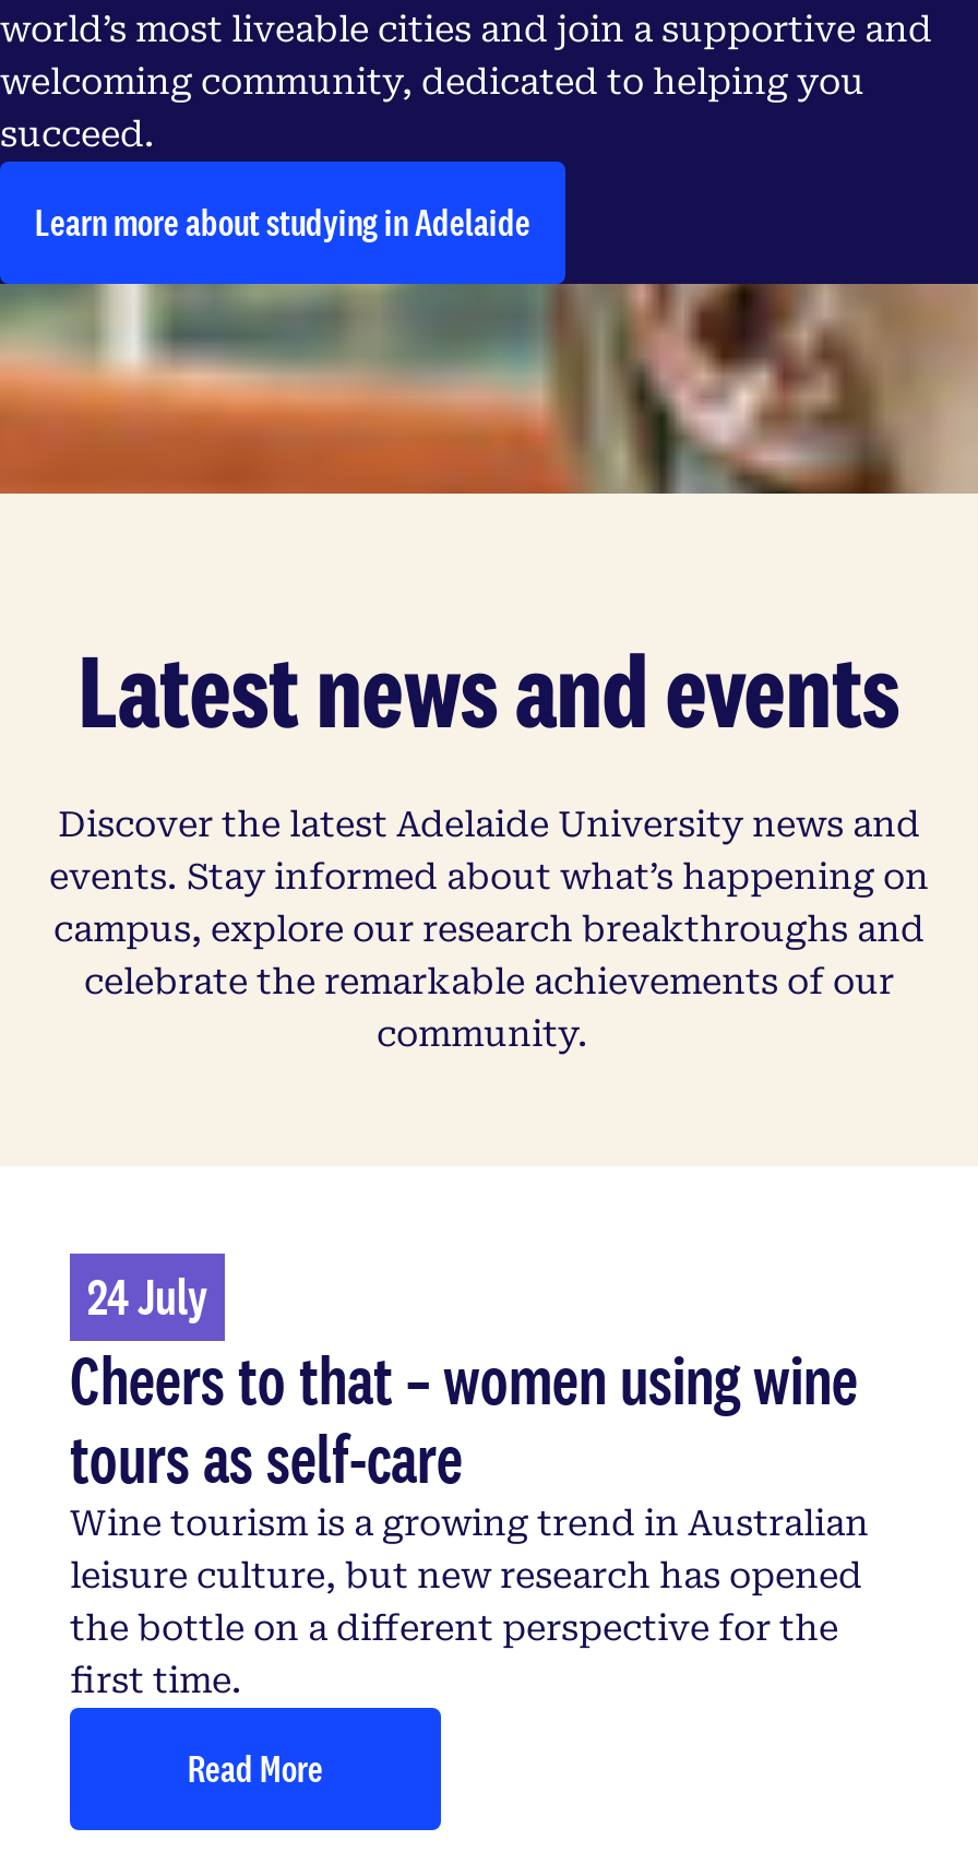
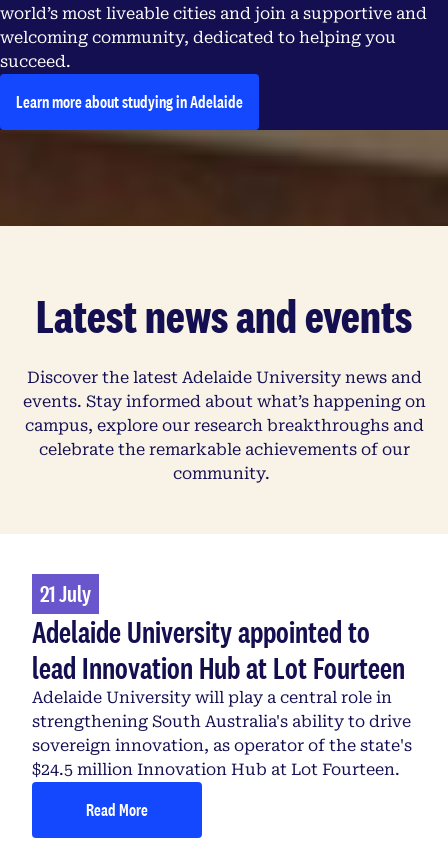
[7,282,971,496] [image] -> [3,129,445,227] [image]
[70,1261,869,1700] 24 July | Cheers to that – women using wine | tours as self-care | Wine tourism is a growing trend in Australian | leisure culture, but new research has opened | the bottle on a different perspective for the | first time. -> [32,578,412,779] 21 July | Adelaide University appointed to | lead Innovation Hub at Lot Fourteen | Adelaide University will play a central role in | strengthening South Australia's ability to drive | sovereign innovation, as operator of the state's | $24.5 million Innovation Hub at Lot Fourteen.

